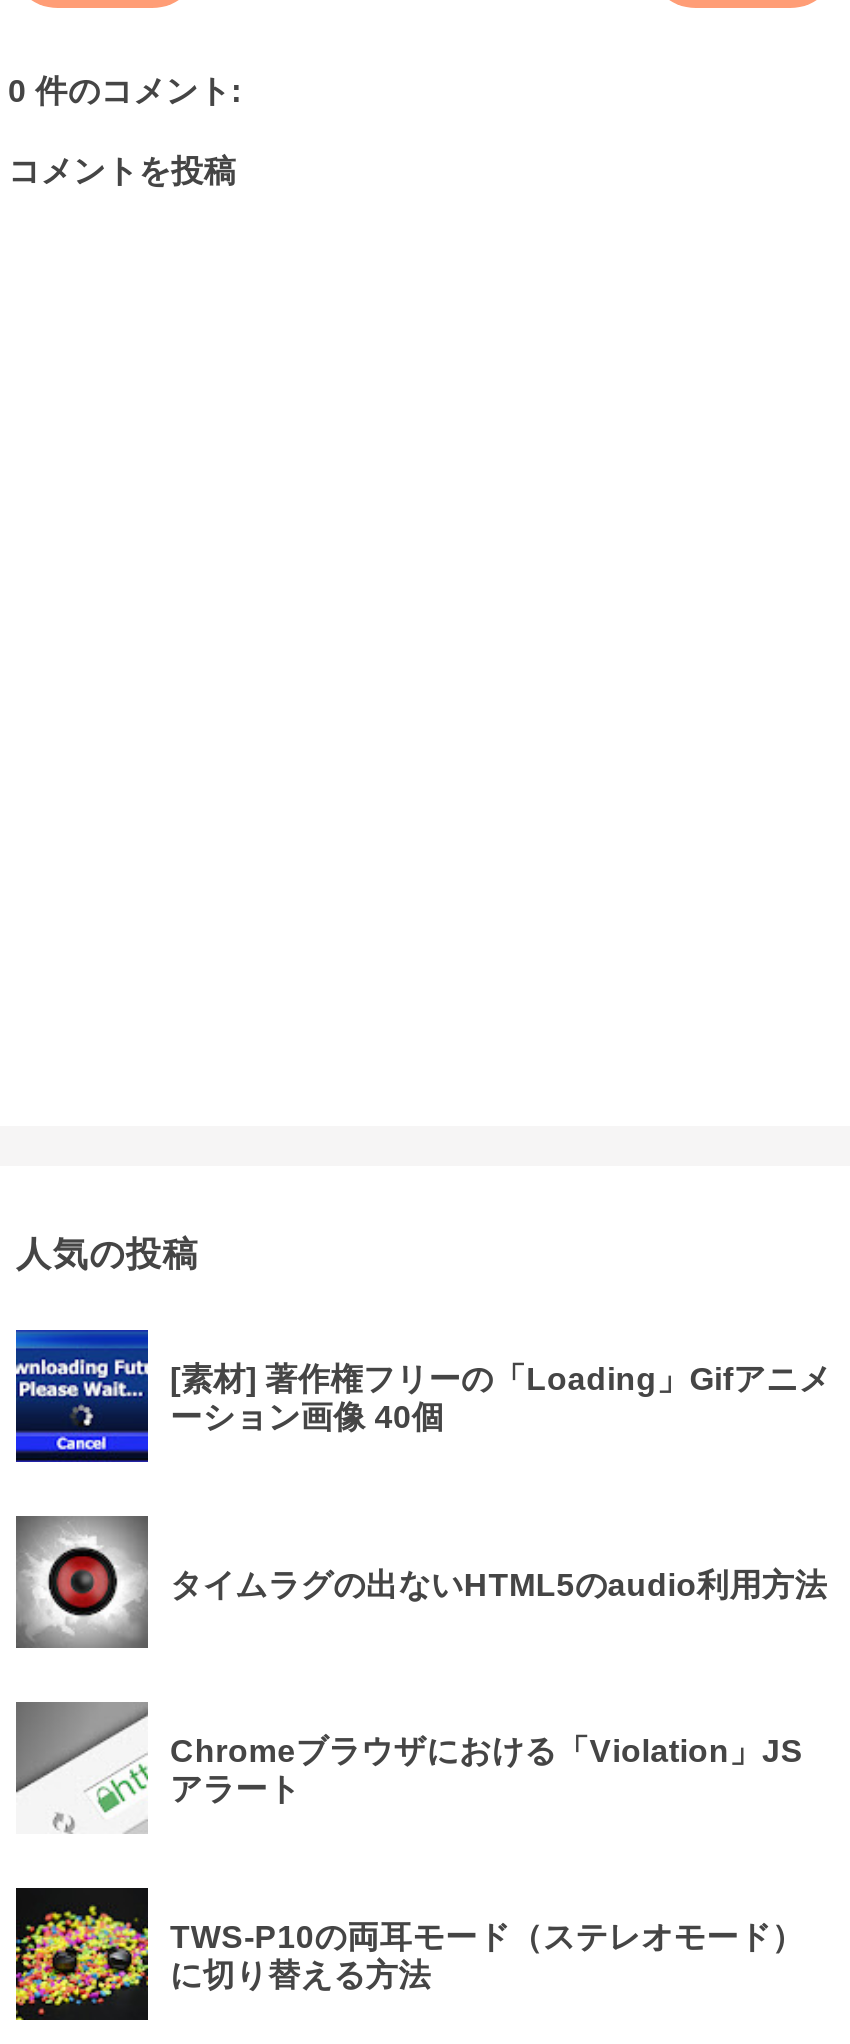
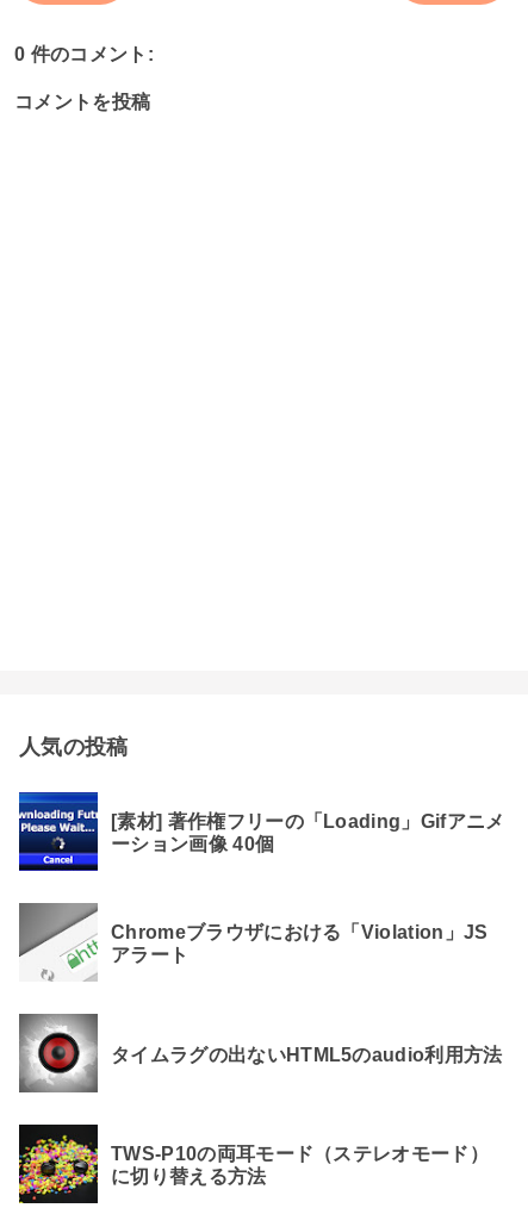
moved [14,1518,827,1650] -> [19,1015,503,1094]: [image] | タイムラグの出ないHTML5のaudio利用方法
moved [84,1734,803,1826] -> [60,922,488,977]: [image] | Chromeブラウザにおける「Violation」JS | アラート

